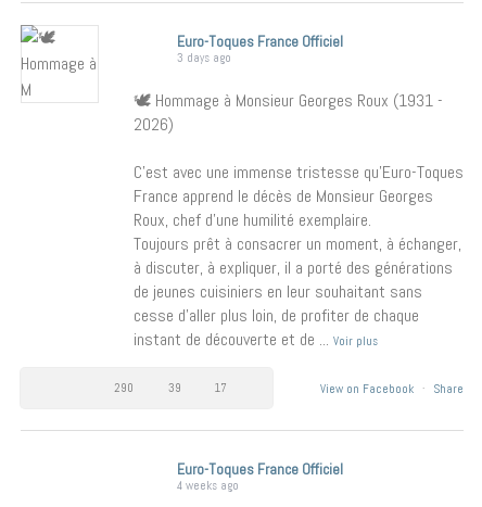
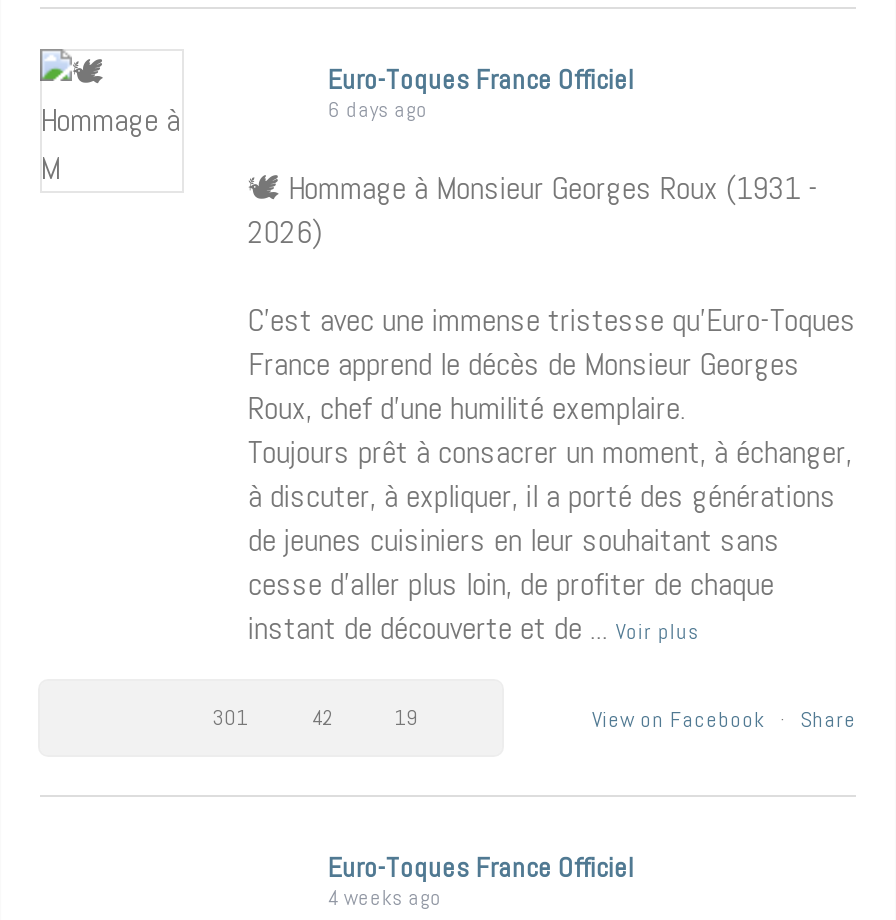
[177,49,231,65] 3 days ago -> [328,94,428,122] 6 days ago
[114,380,134,395] 290 -> [212,703,248,731] 301
[168,380,181,395] 39 -> [312,703,334,731] 42
[214,380,227,395] 17 -> [394,703,418,731] 19

